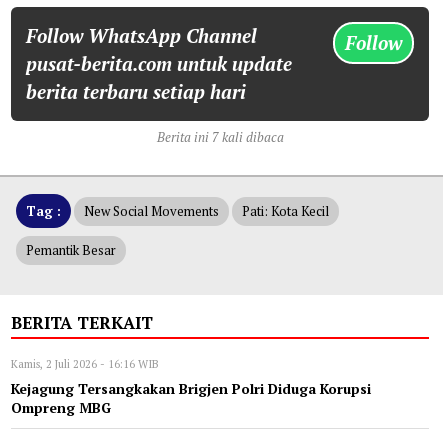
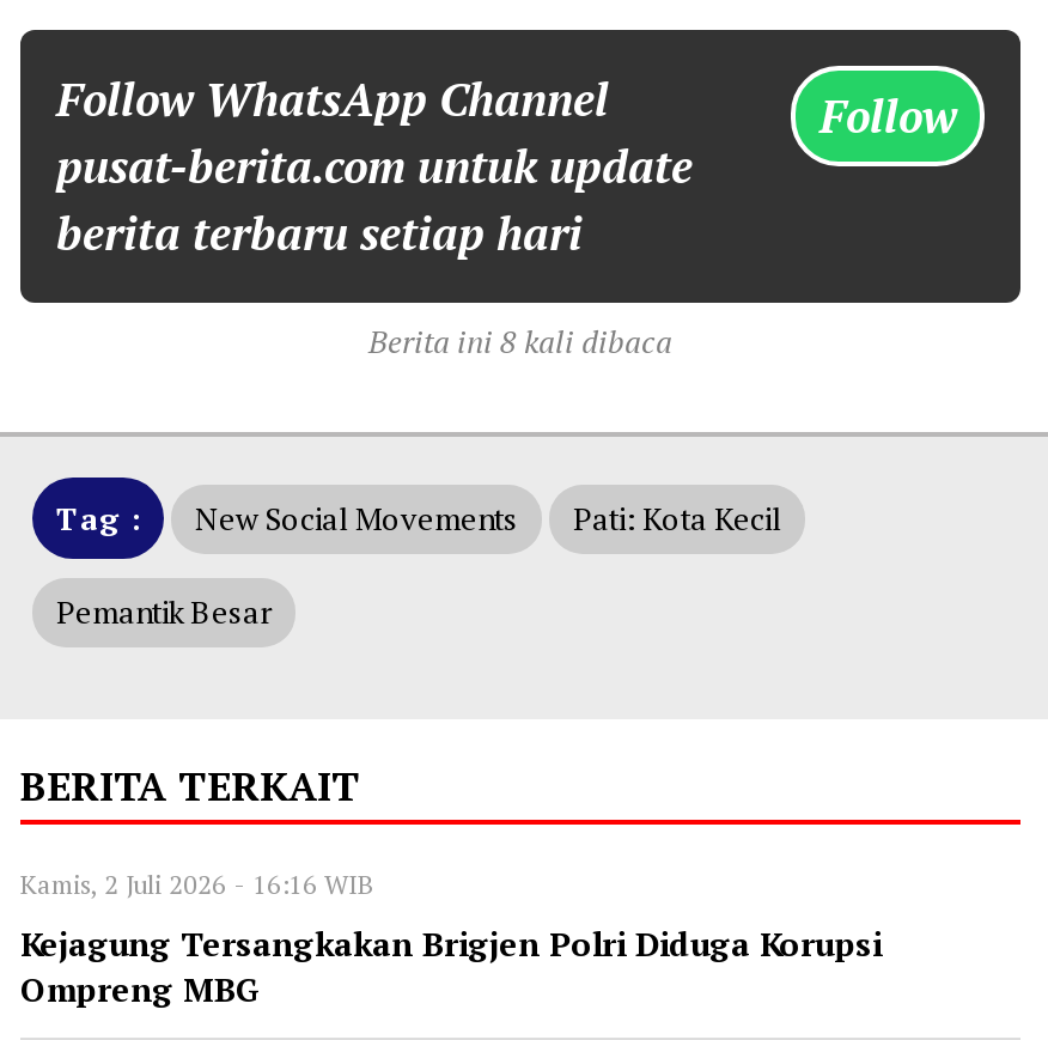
[156,128,283,146] Berita ini 7 kali dibaca -> [368,320,672,363] Berita ini 8 kali dibaca

